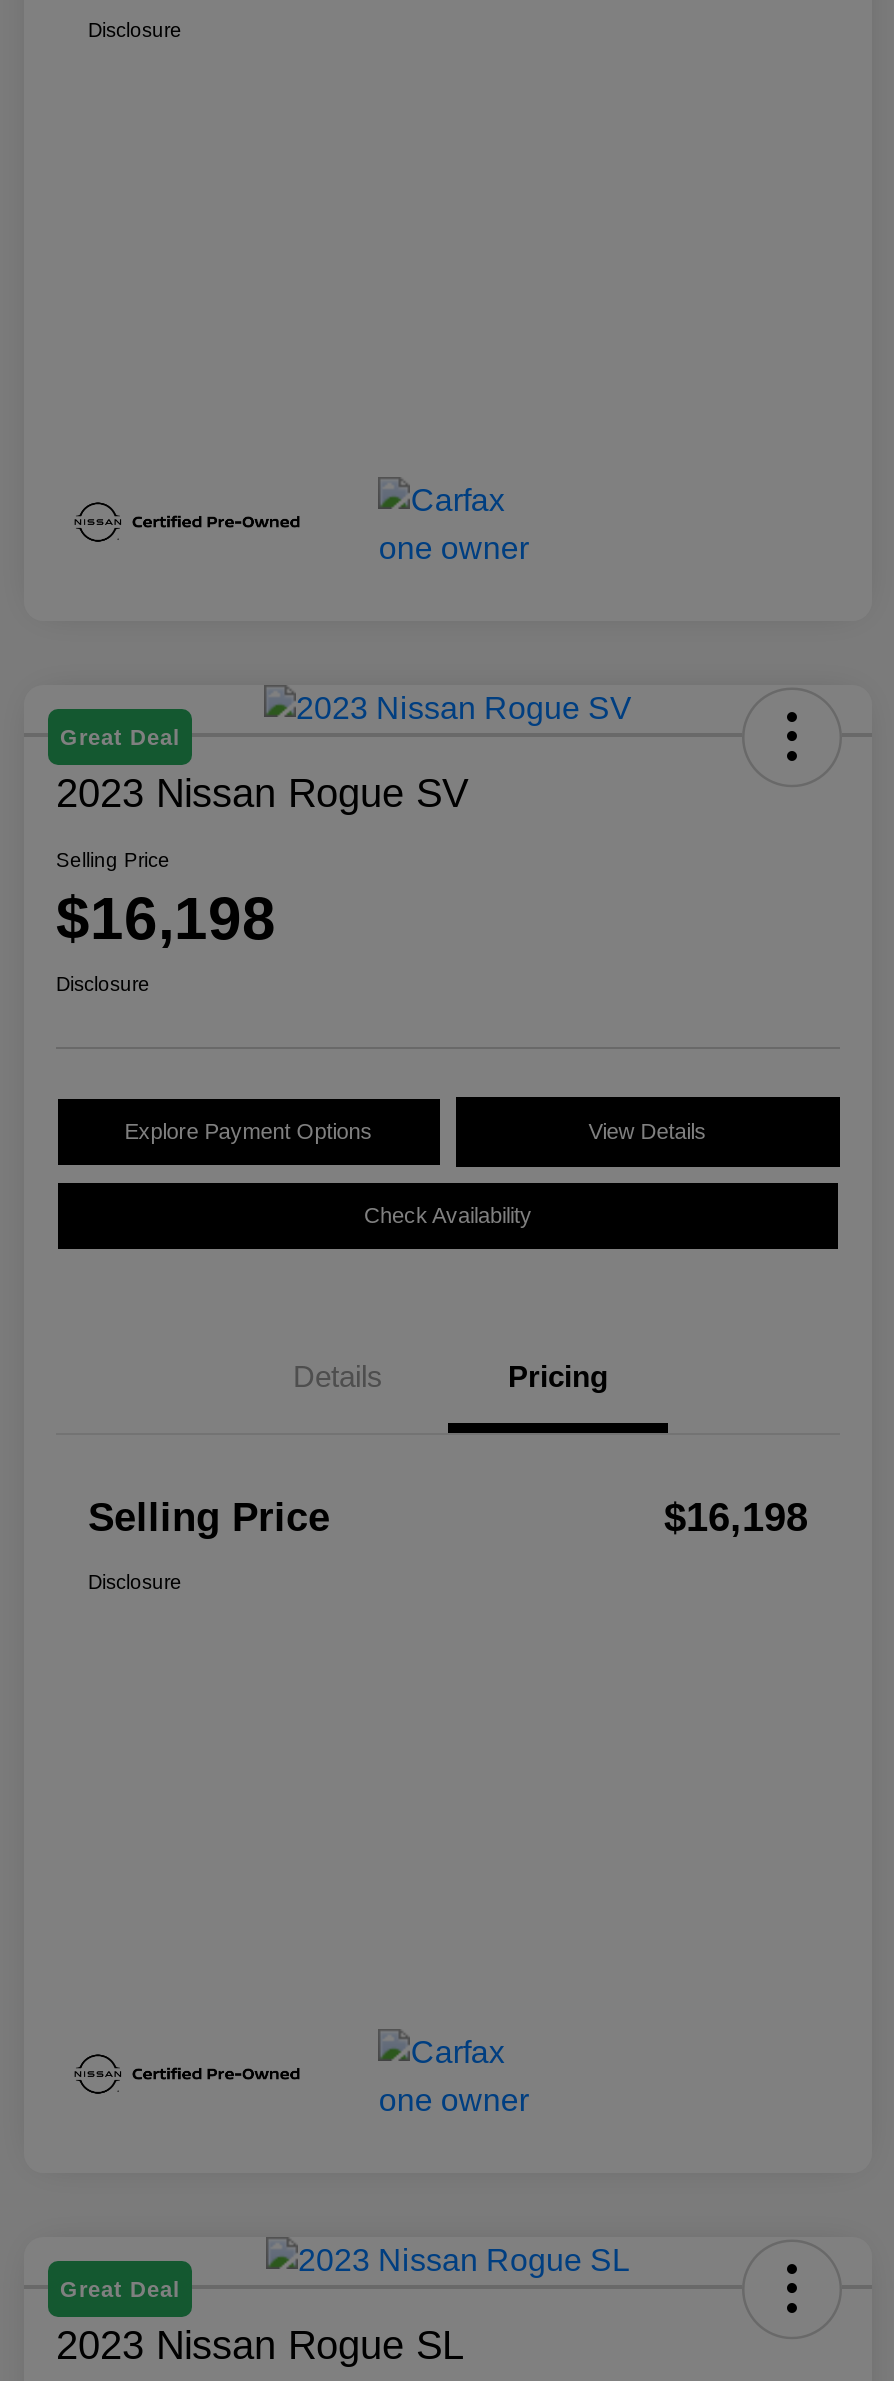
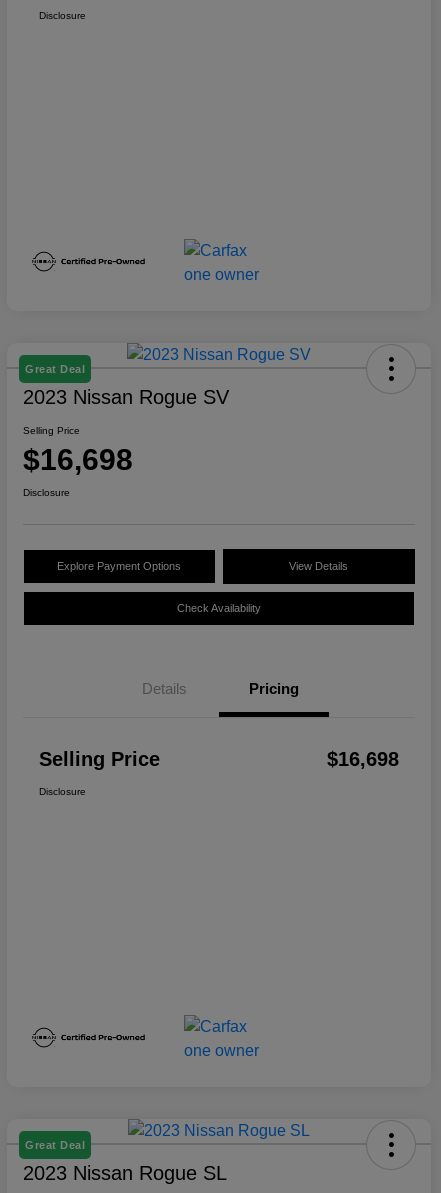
[56,885,276,951] $16,198 -> [23,443,133,476] $16,698
[664,1495,808,1539] $16,198 -> [327,748,399,770] $16,698

